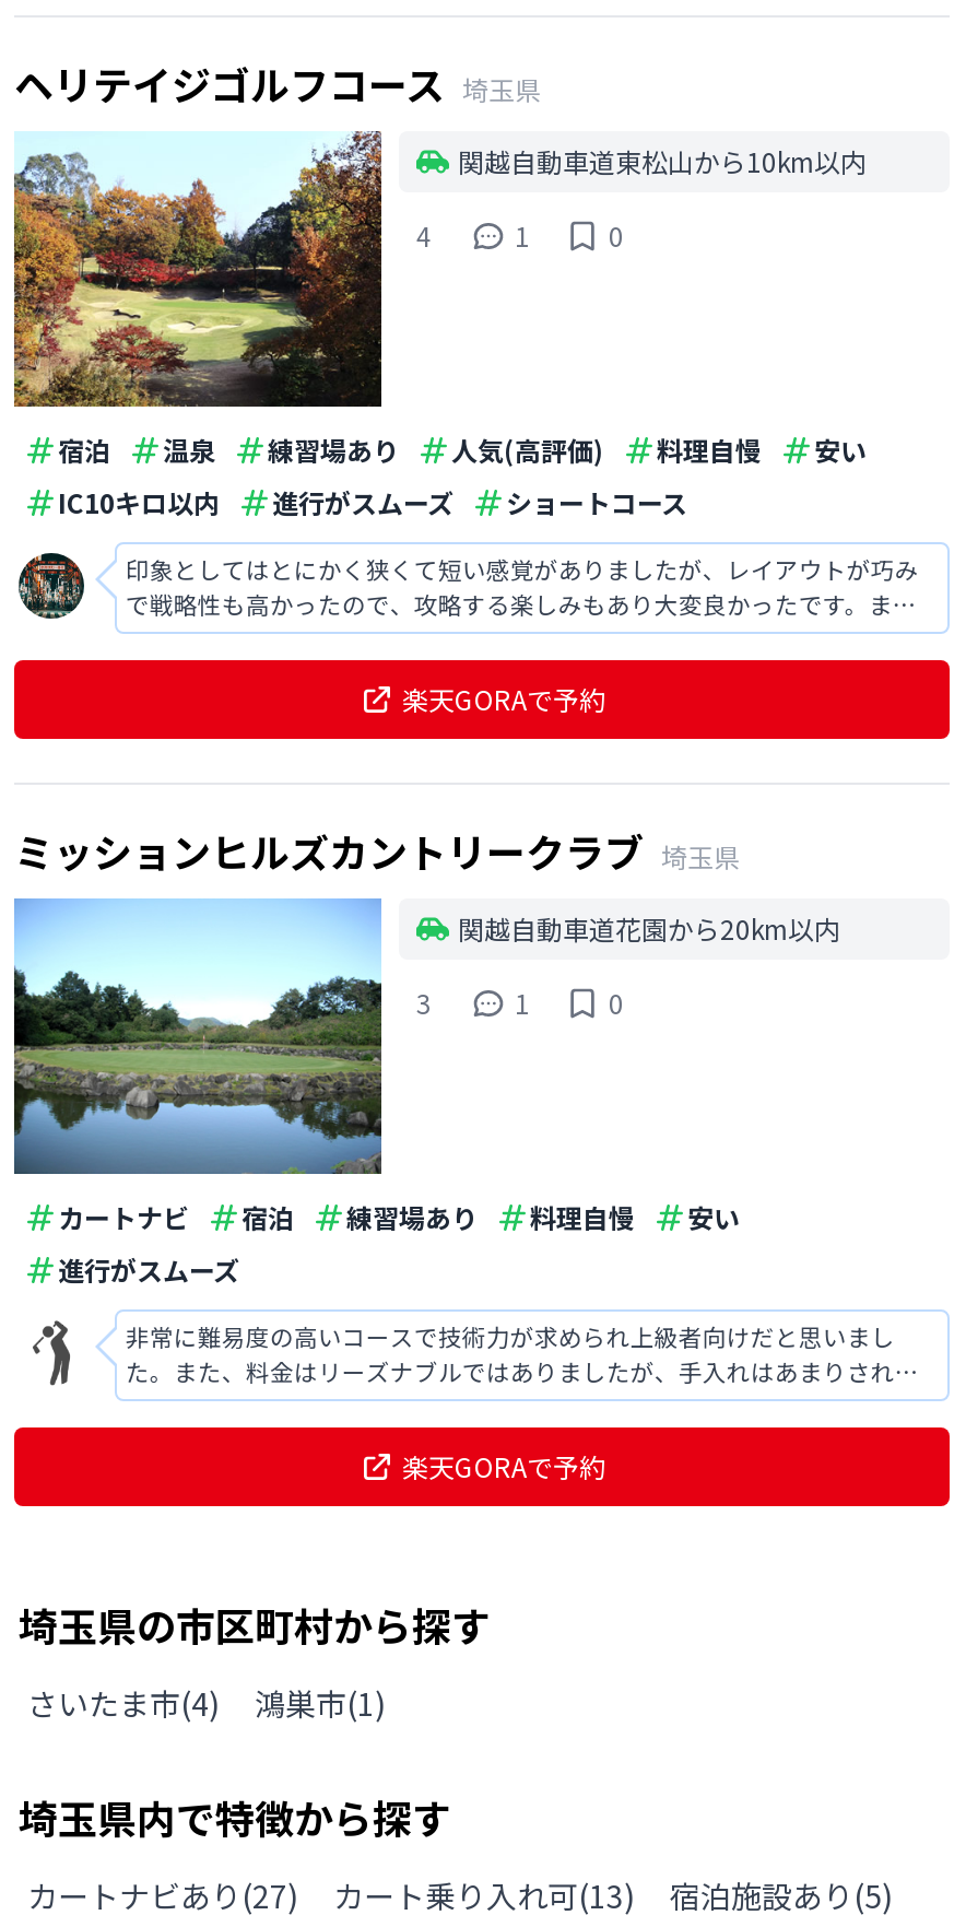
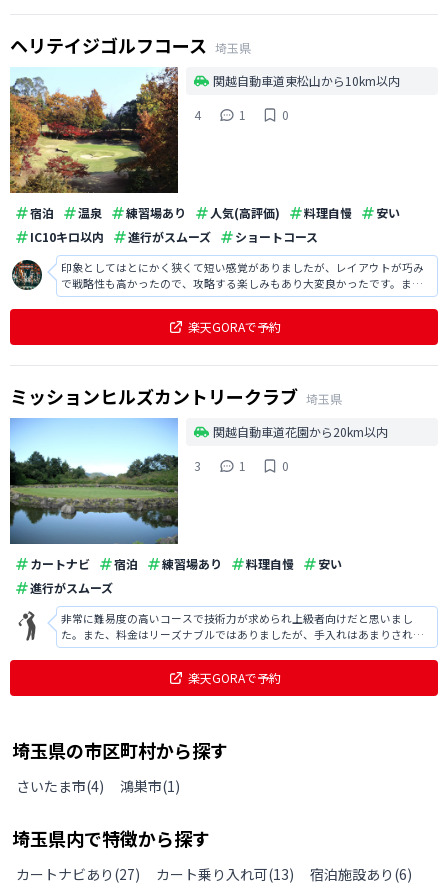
[670,1873,893,1917] 宿泊施設あり(5) -> [310,864,412,884] 宿泊施設あり(6)

